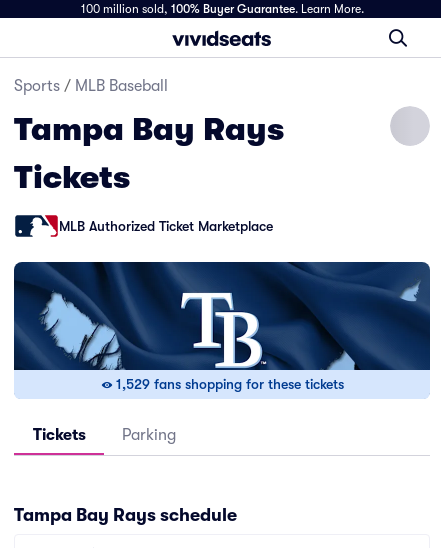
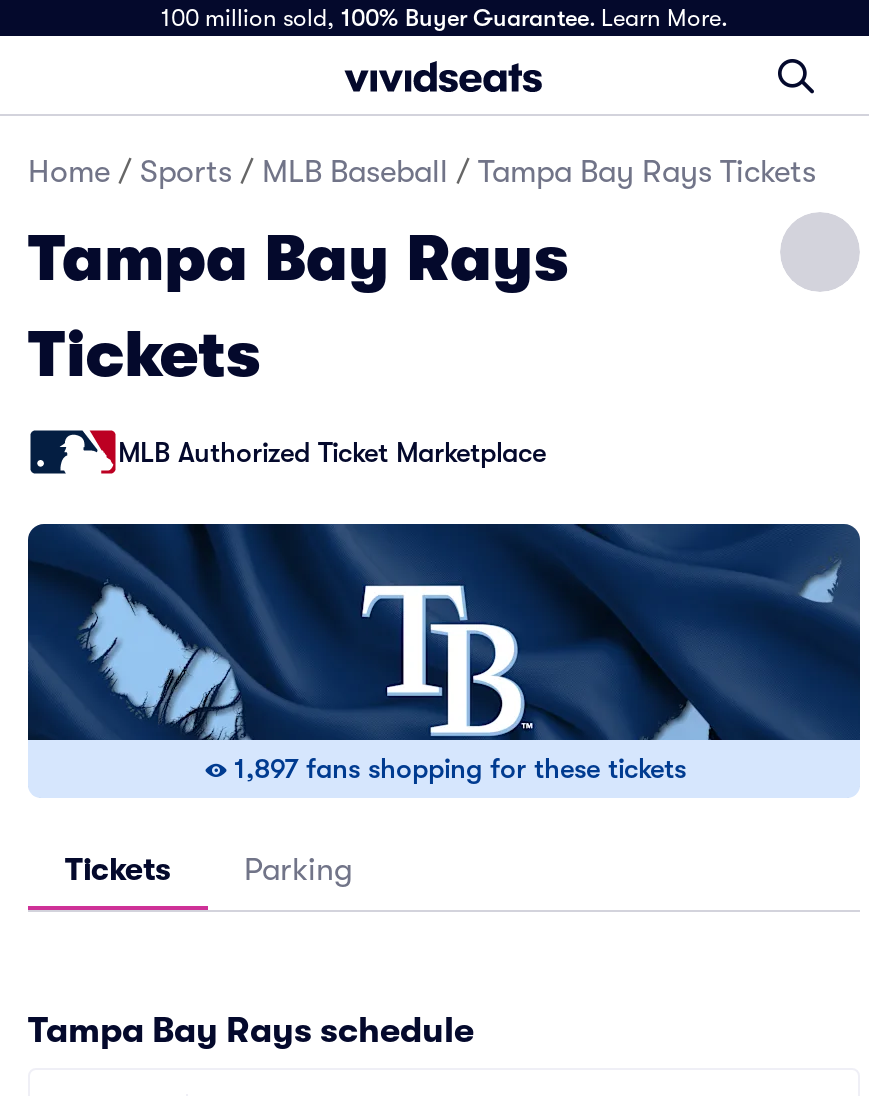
[14,77,168,95] Sports / MLB Baseball -> [28,154,816,190] Home / Sports / MLB Baseball / Tampa Bay Rays Tickets
[116,376,344,392] 1,529 fans shopping for these tickets -> [234,752,686,784] 1,897 fans shopping for these tickets

